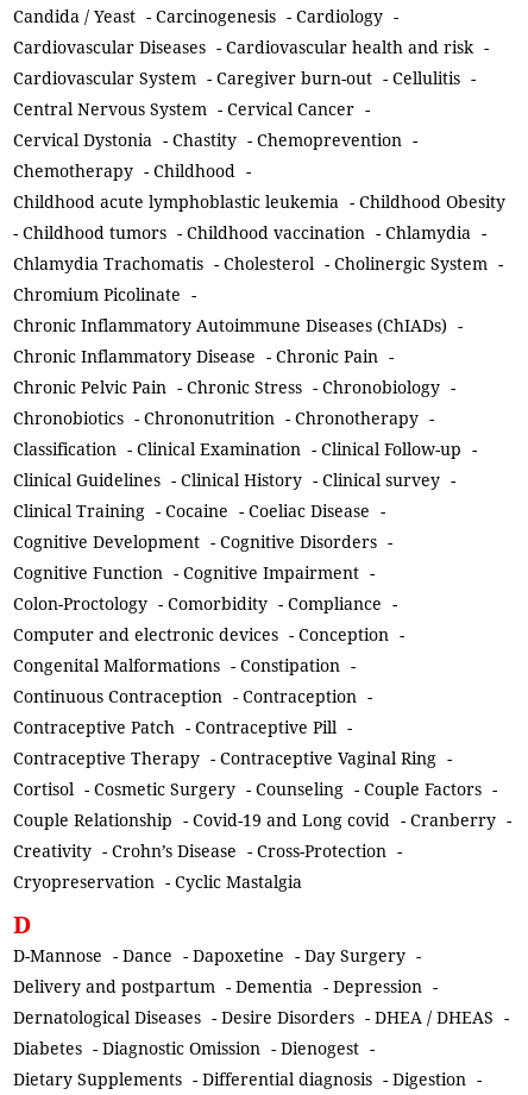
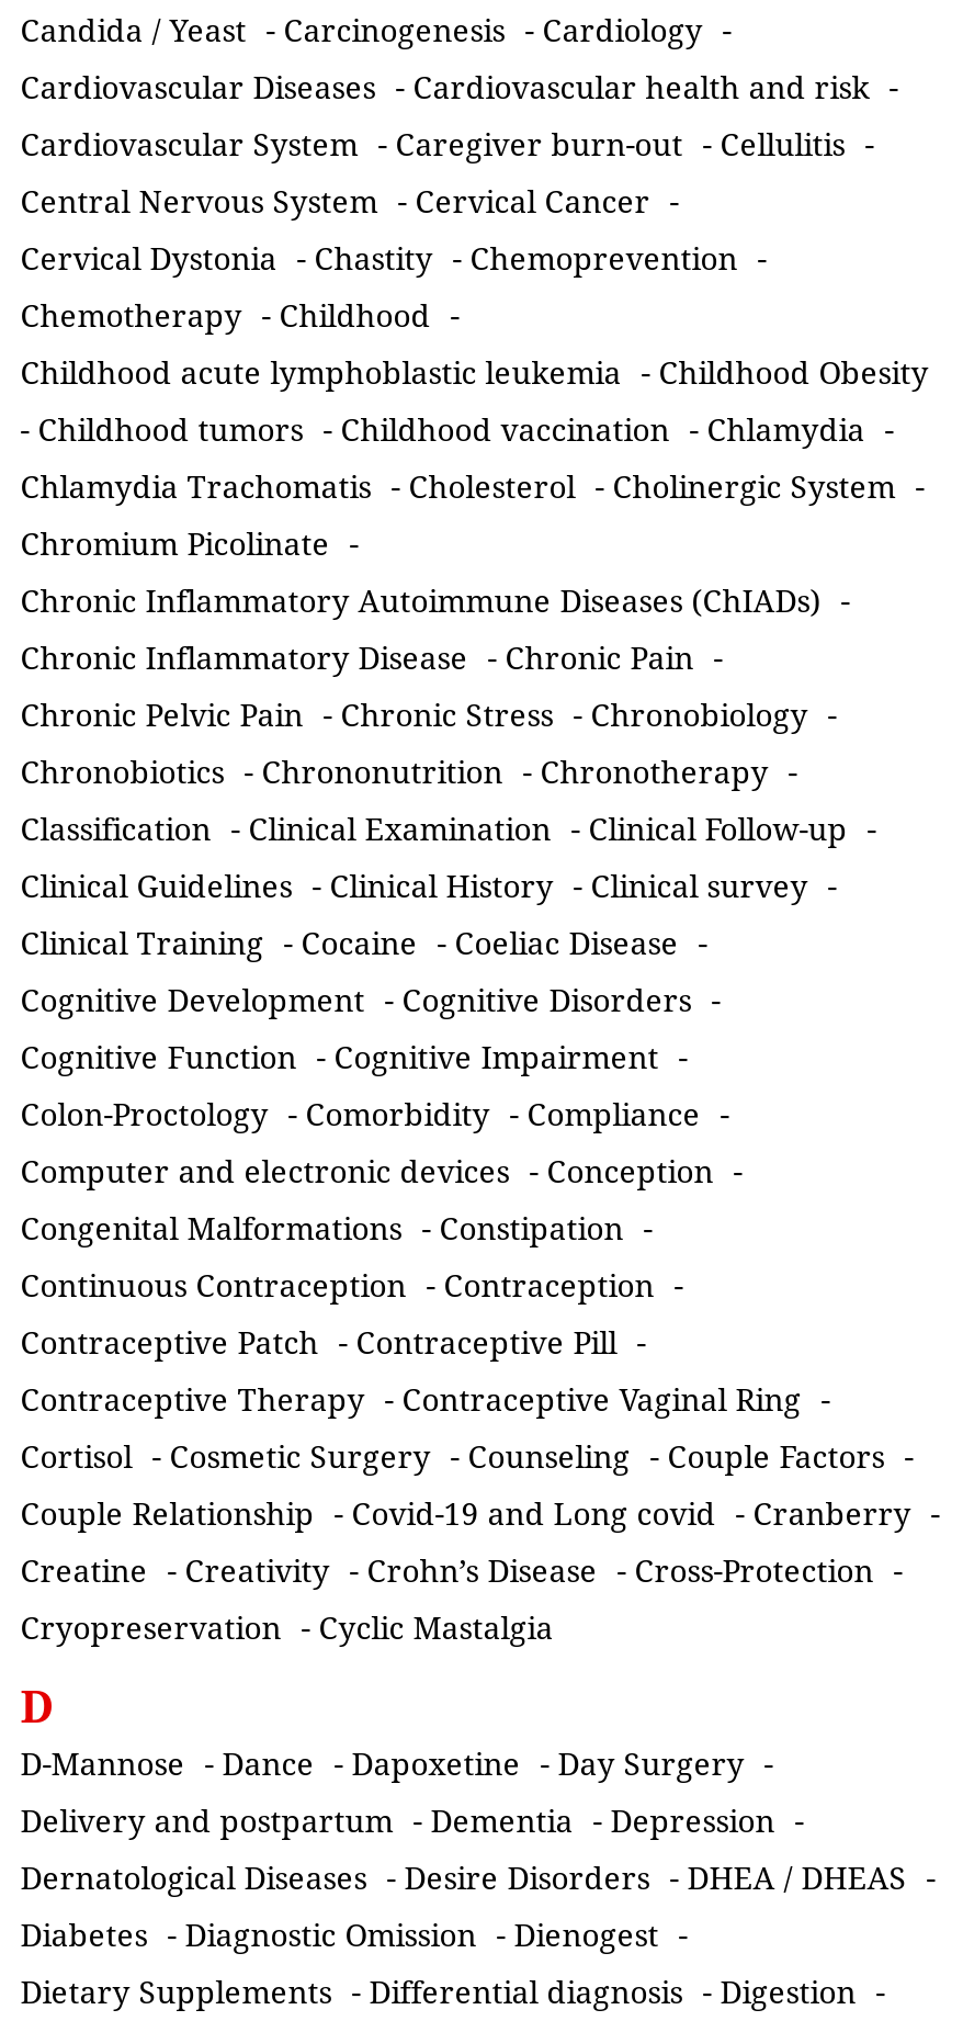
[13,839,402,862] Creativity - Crohn’s Disease - Cross-Protection - -> [20,1549,902,1590] Creatine - Creativity - Crohn’s Disease - Cross-Protection -

